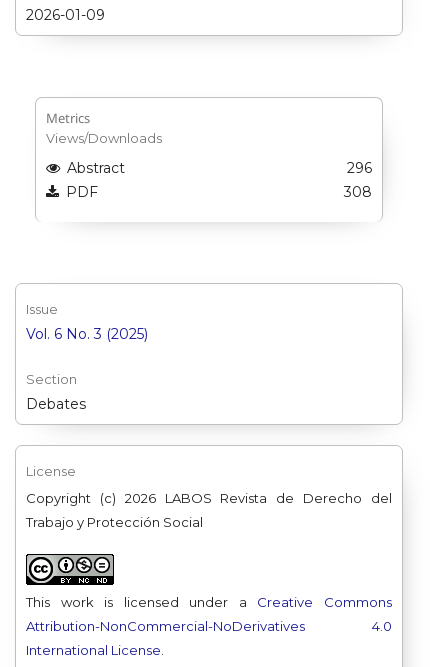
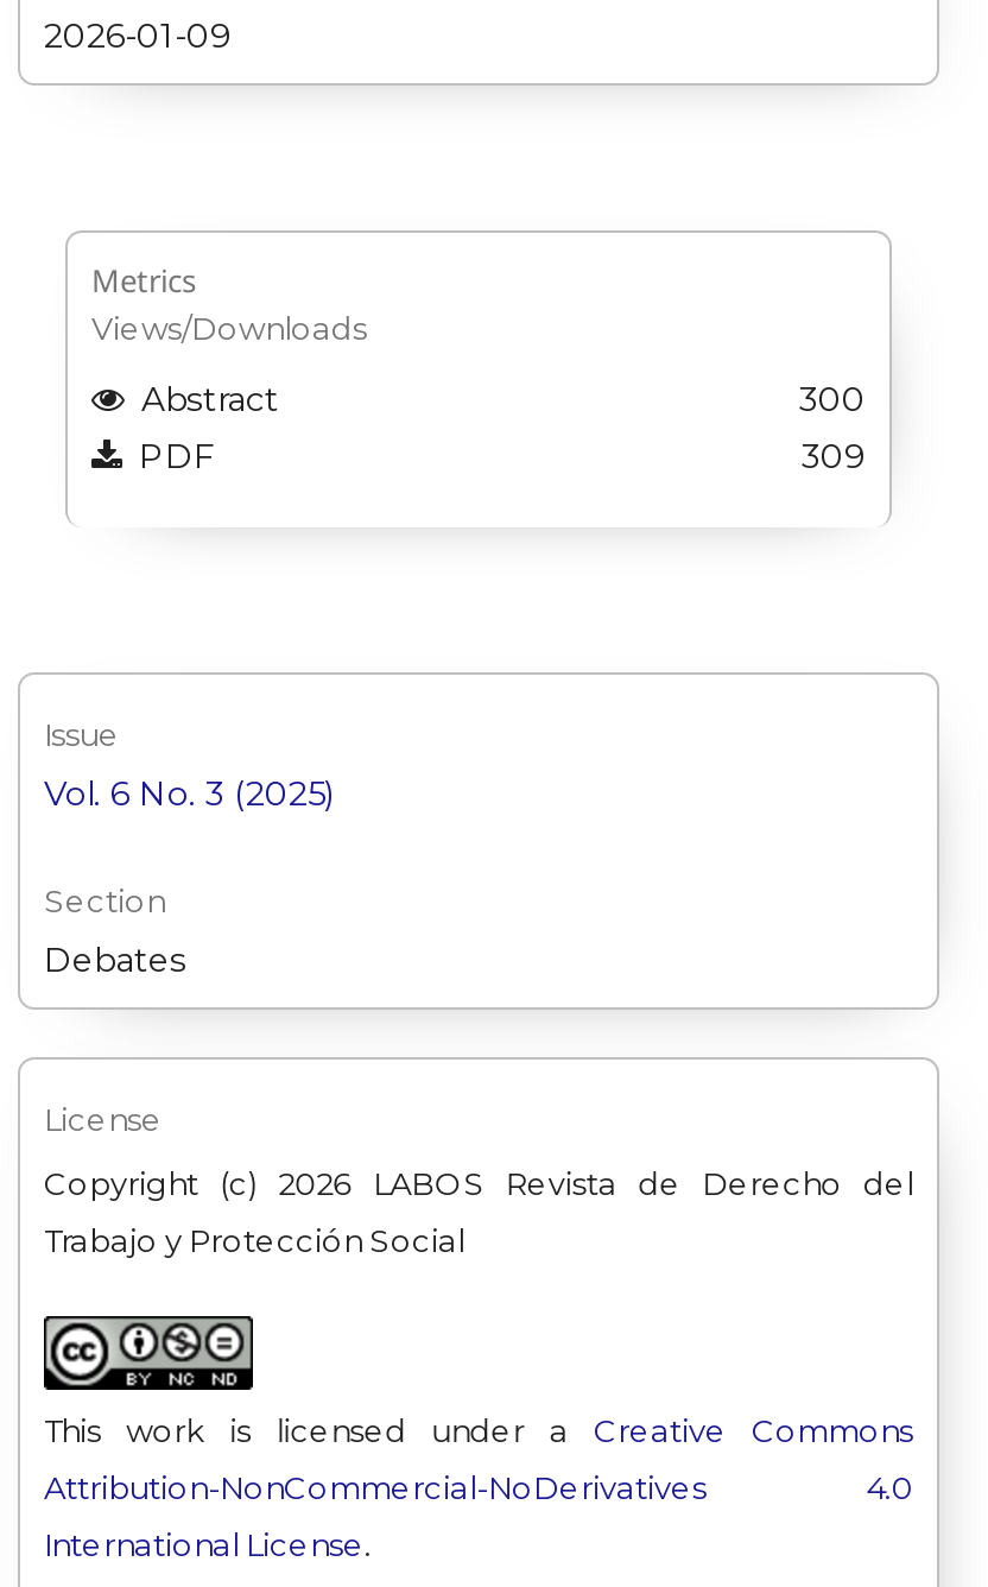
[347,159,372,177] 296 -> [799,377,866,420] 300
[344,183,372,201] 308 -> [802,434,866,477] 309

